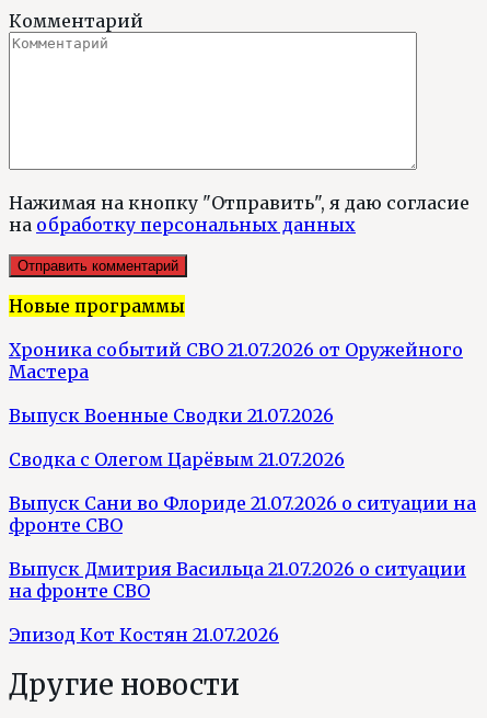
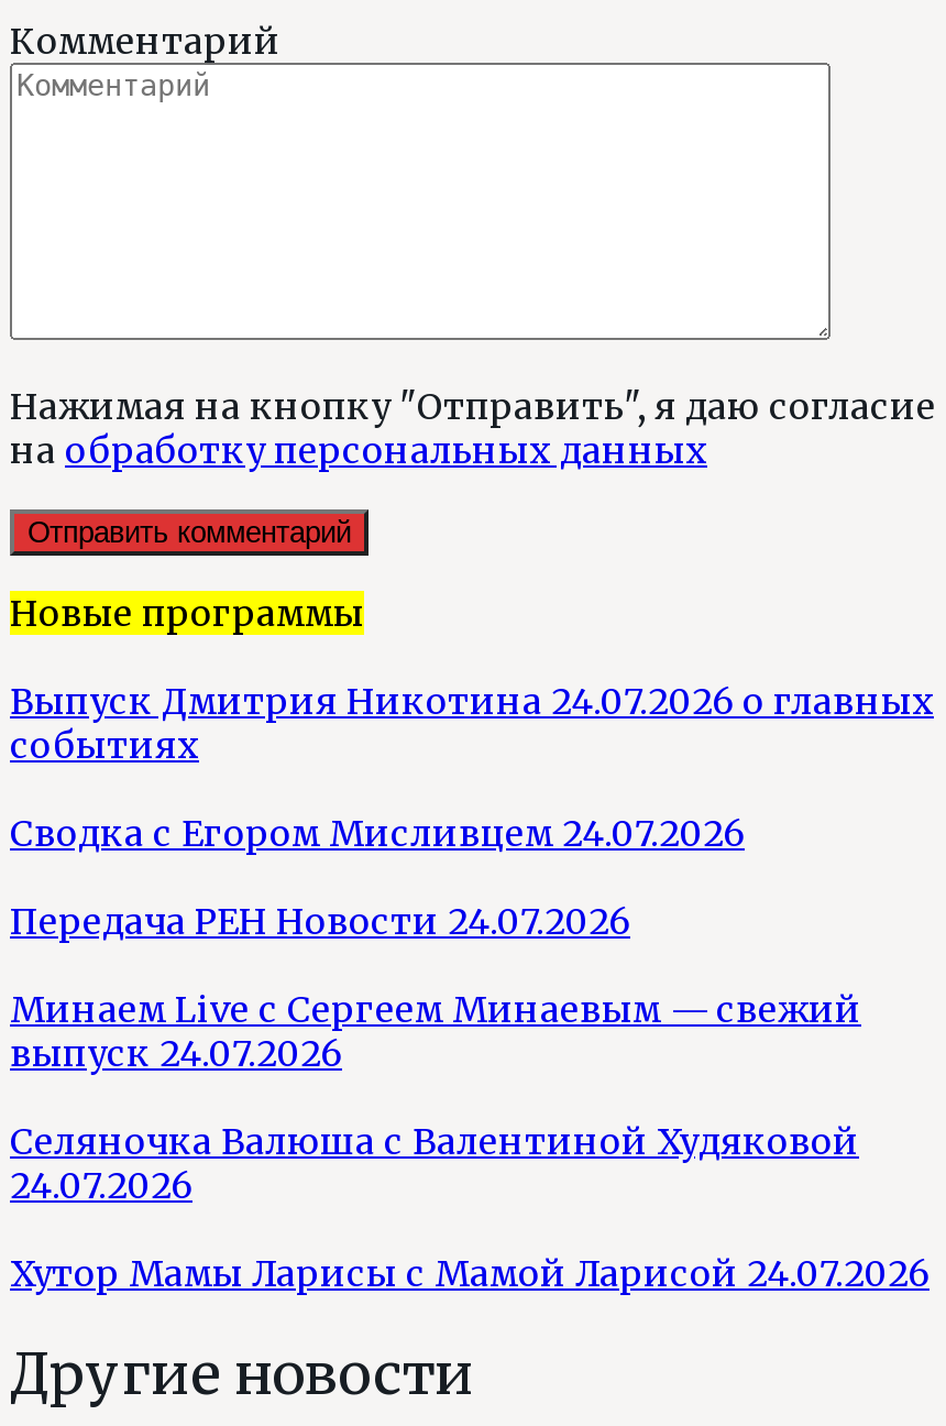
[9,339,463,382] Хроника событий СВО 21.07.2026 от Оружейного | Мастера -> [10,678,934,766] Выпуск Дмитрия Никотина 24.07.2026 о главных | событиях
[9,404,334,426] Выпуск Военные Сводки 21.07.2026 -> [10,810,745,854] Сводка с Егором Мисливцем 24.07.2026
[9,448,345,470] Сводка с Олегом Царёвым 21.07.2026 -> [10,899,630,943] Передача РЕН Новости 24.07.2026
[9,492,476,536] Выпуск Сани во Флориде 21.07.2026 о ситуации на | фронте СВО -> [10,987,861,1075] Минаем Live с Сергеем Минаевым — свежий | выпуск 24.07.2026
[9,558,466,602] Выпуск Дмитрия Васильца 21.07.2026 о ситуации | на фронте СВО -> [10,1119,859,1207] Селяночка Валюша с Валентиной Худяковой | 24.07.2026
[9,624,279,645] Эпизод Кот Костян 21.07.2026 -> [10,1251,930,1295] Хутор Мамы Ларисы с Мамой Ларисой 24.07.2026

